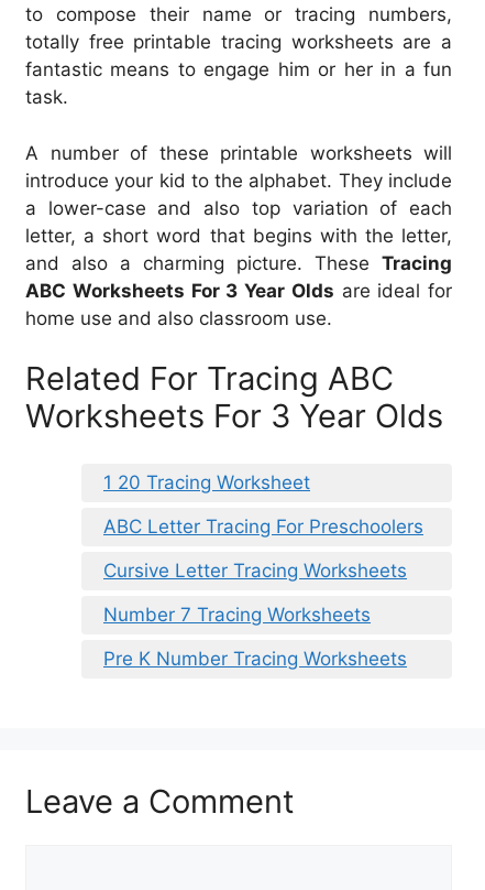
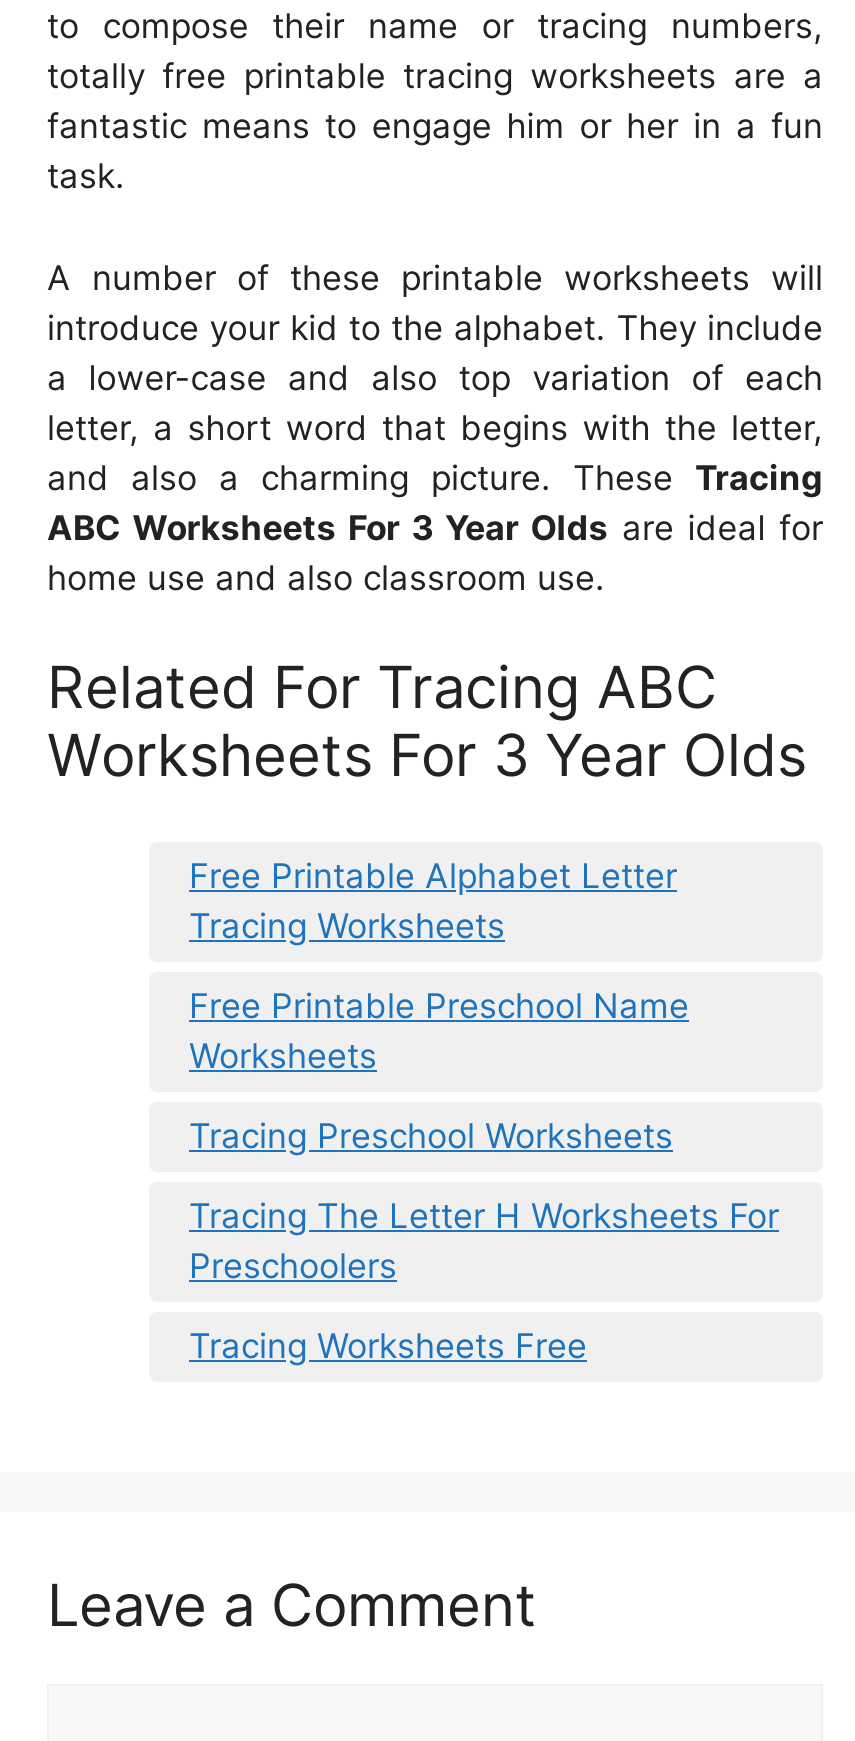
[103,471,310,493] 1 20 Tracing Worksheet -> [189,855,677,945] Free Printable Alphabet Letter | Tracing Worksheets
[103,515,423,537] ABC Letter Tracing For Preschoolers -> [189,985,689,1075] Free Printable Preschool Name | Worksheets
[103,559,407,581] Cursive Letter Tracing Worksheets -> [189,1115,673,1155] Tracing Preschool Worksheets
[103,603,371,625] Number 7 Tracing Worksheets -> [189,1195,779,1285] Tracing The Letter H Worksheets For | Preschoolers
[103,647,407,669] Pre K Number Tracing Worksheets -> [189,1325,587,1365] Tracing Worksheets Free

